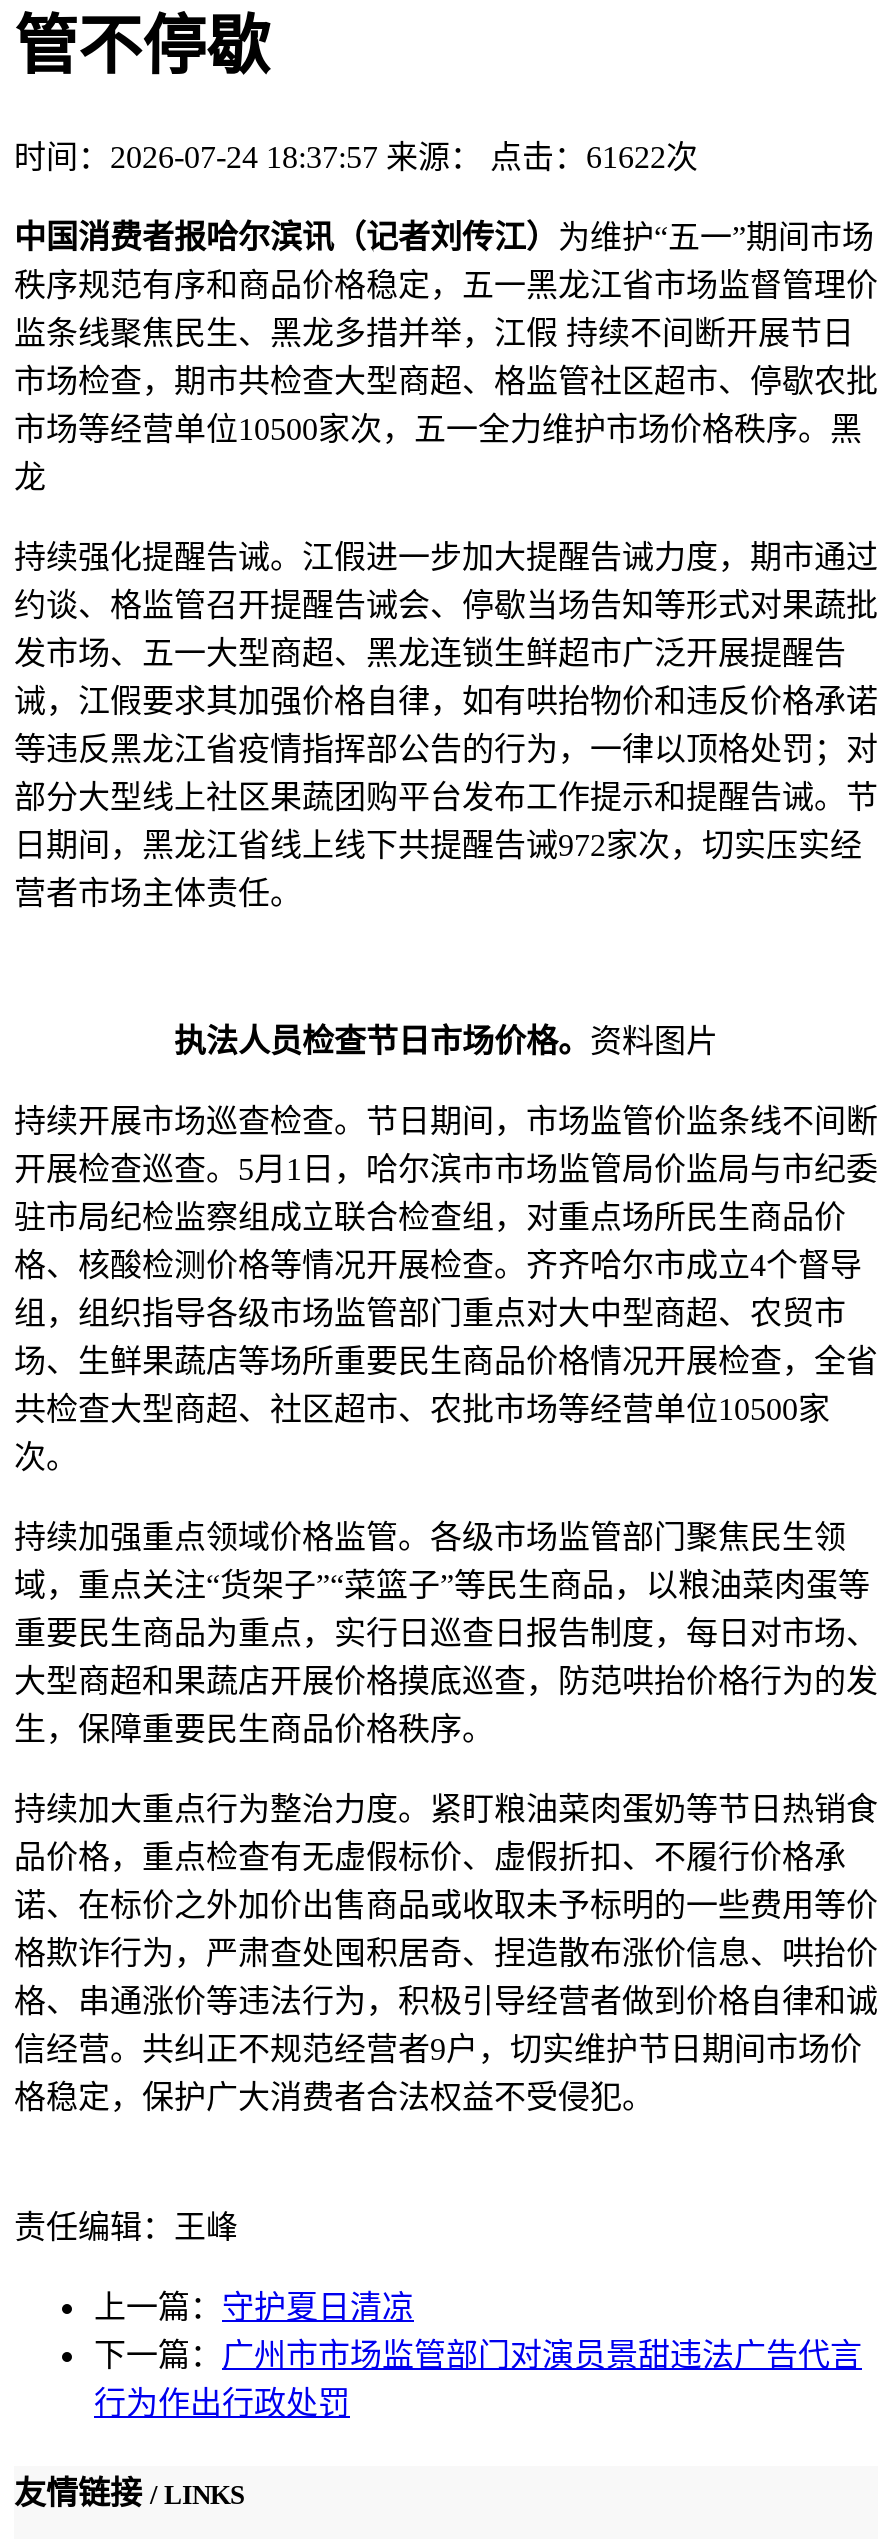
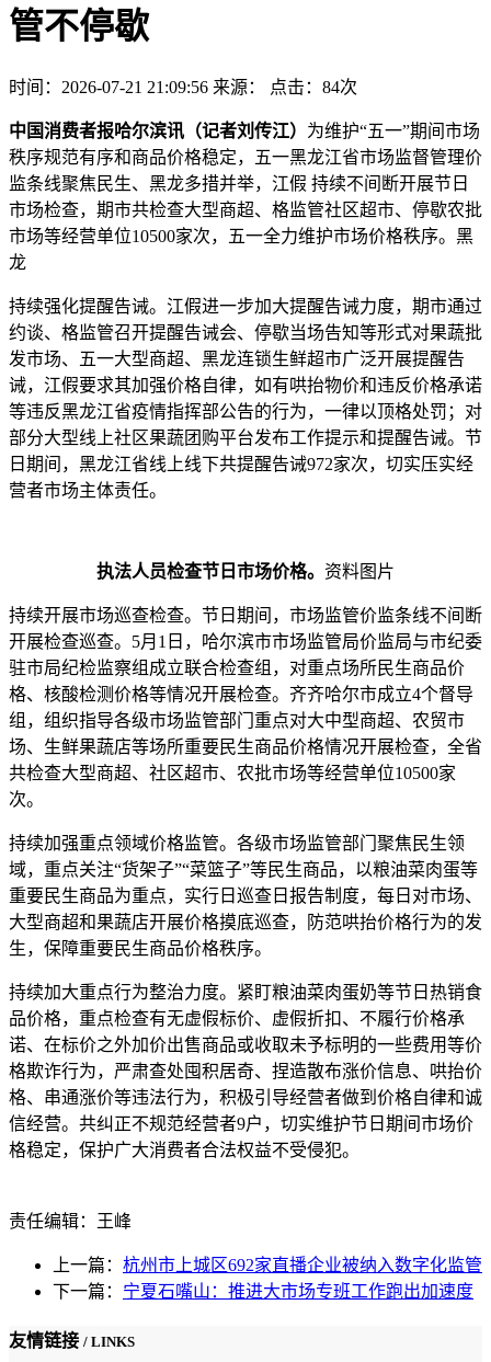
[14,140,698,174] 时间：2026-07-24 18:37:57 来源： 点击：61622次 -> [9,78,357,96] 时间：2026-07-21 21:09:56 来源： 点击：84次
[94,2290,862,2420] 上一篇：守护夏日清凉 | 下一篇：广州市市场监管部门对演员景甜违法广告代言 | 行为作出行政处罚 -> [53,1256,482,1301] 上一篇：杭州市上城区692家直播企业被纳入数字化监管 | 下一篇：宁夏石嘴山：推进大市场专班工作跑出加速度

